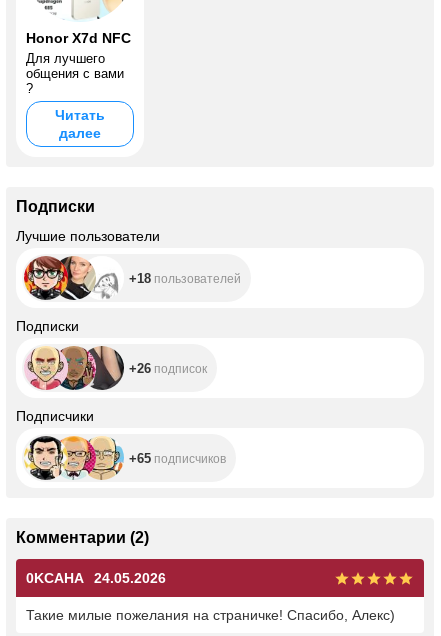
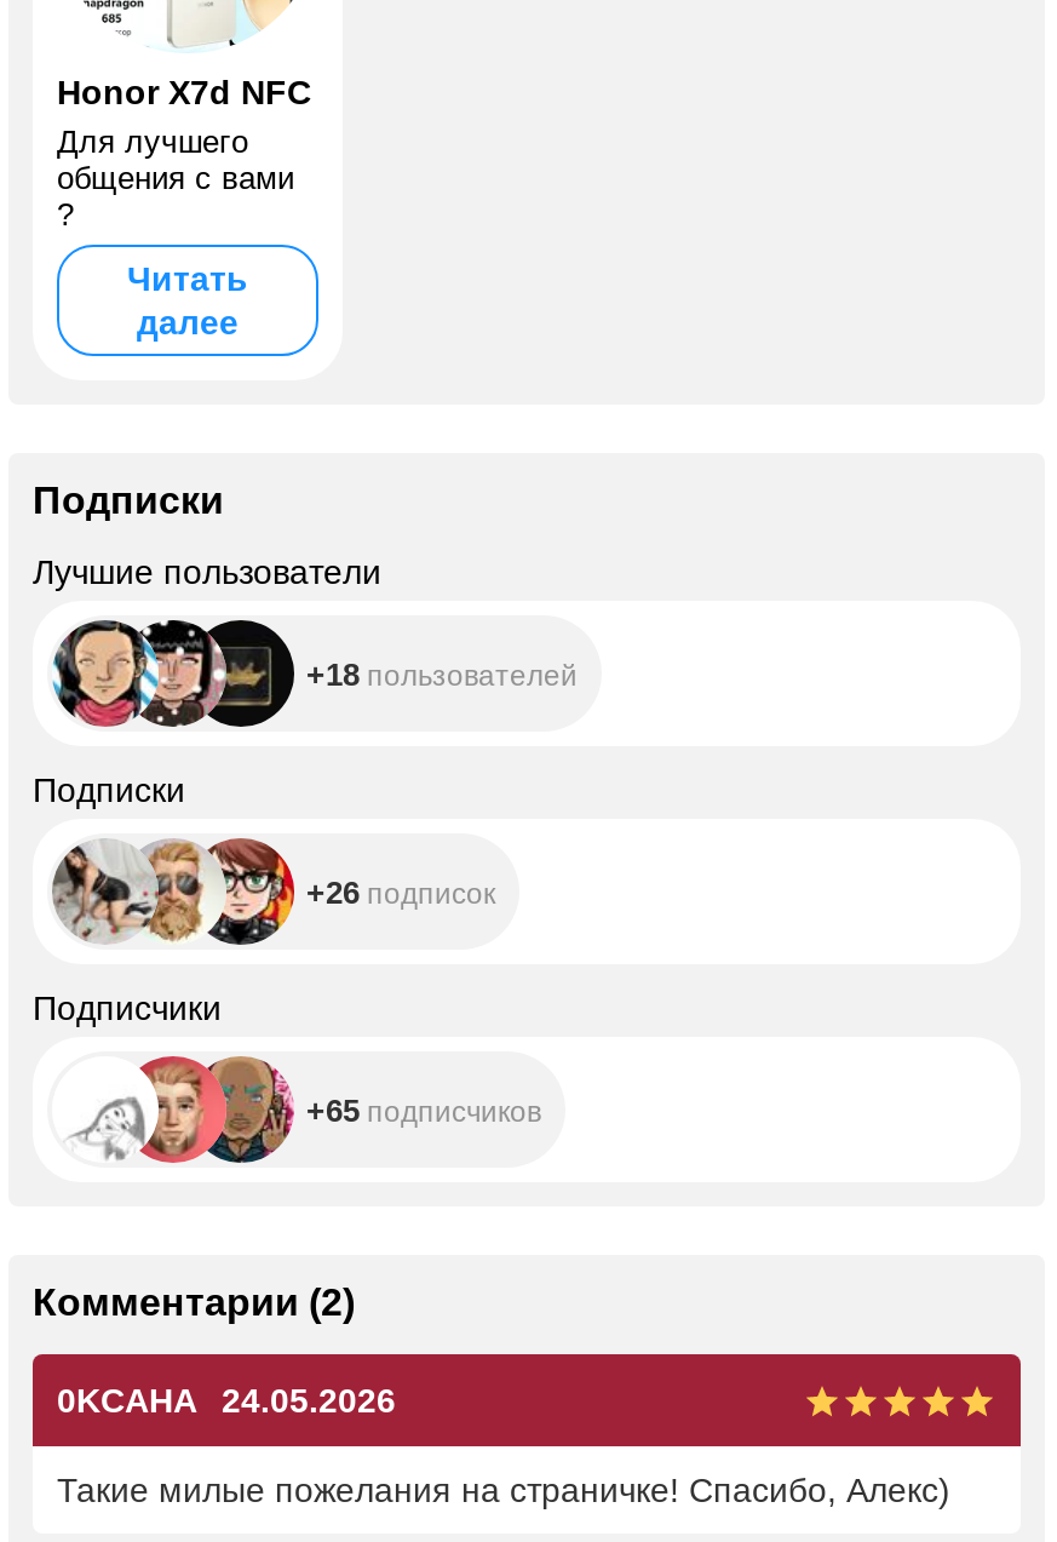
[23,256,124,301] [image] -> [52,618,297,729] [image]
[25,346,125,391] [image] -> [52,838,297,945] [image]
[23,435,125,481] [image] -> [52,1054,297,1165] [image]

